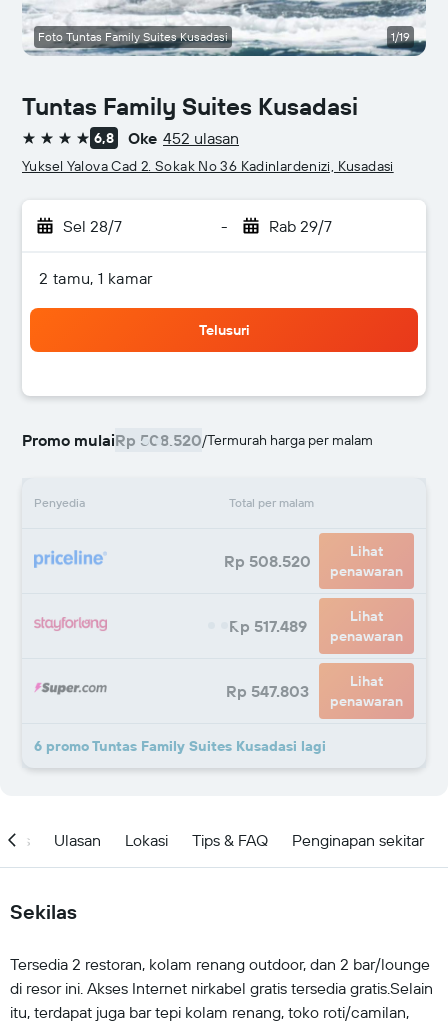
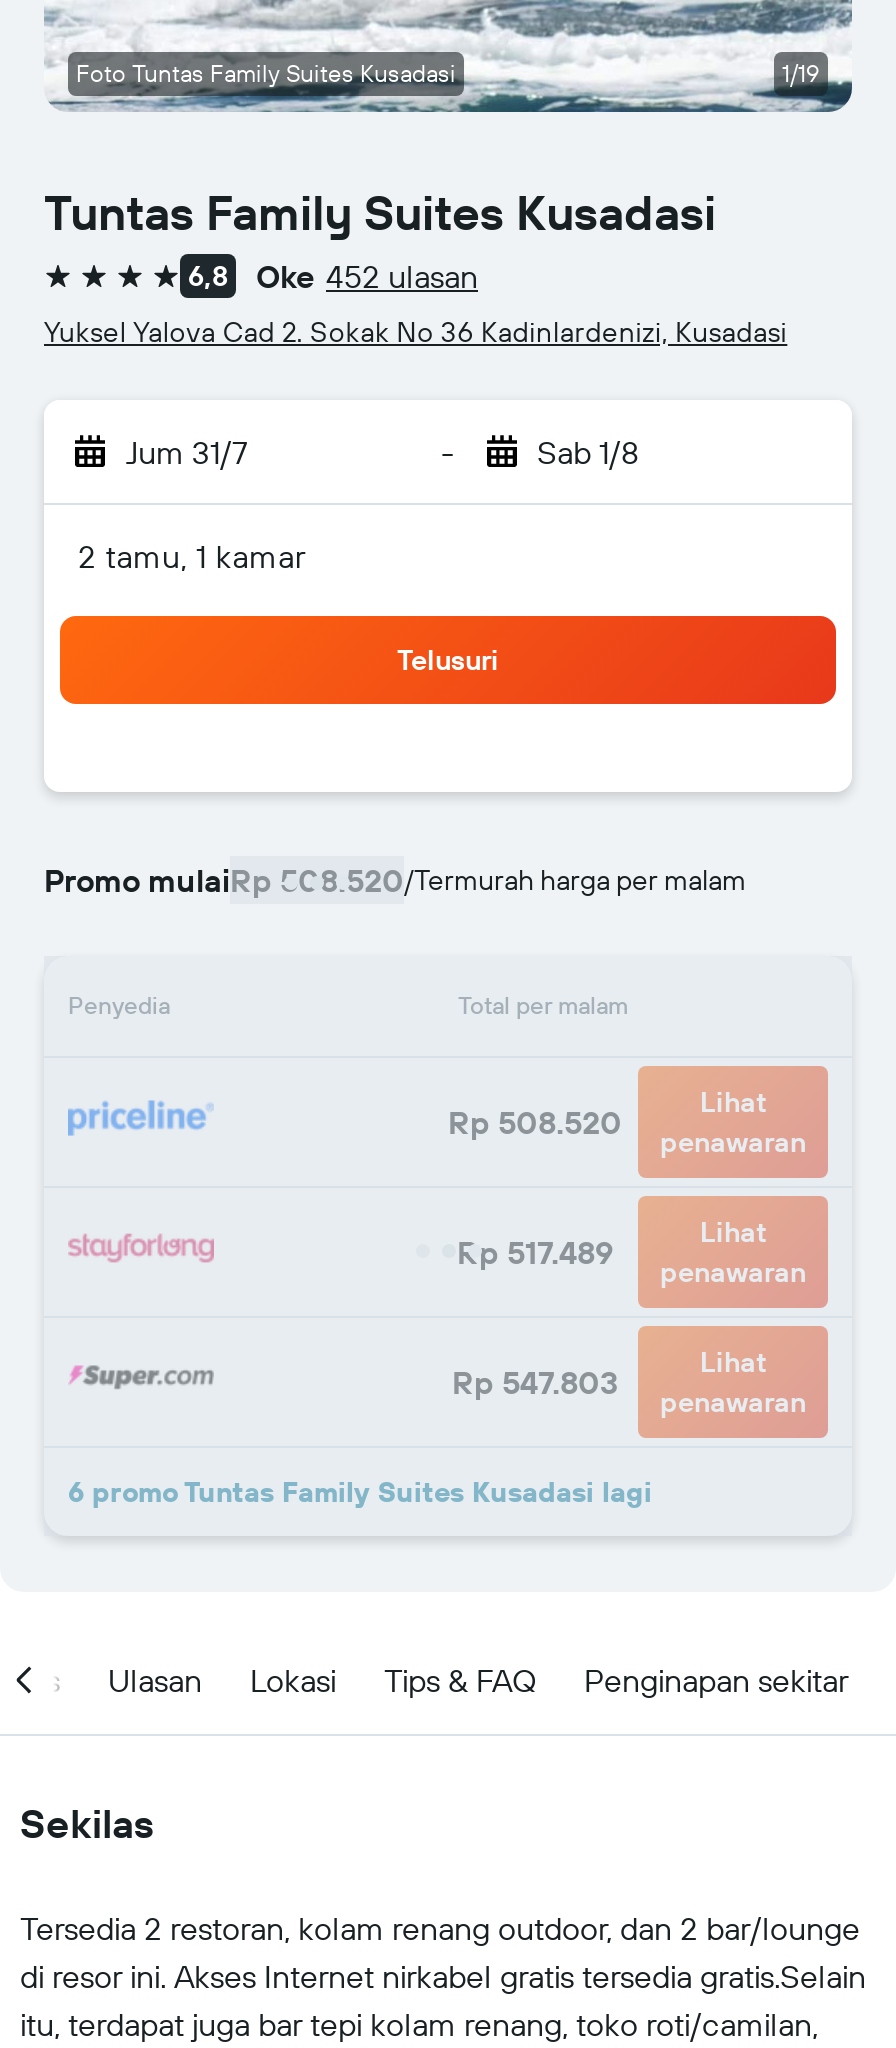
[63,216,122,236] Sel 28/7 -> [126,432,248,472] Jum 31/7
[268,216,331,236] Rab 29/7 -> [537,432,639,472] Sab 1/8

